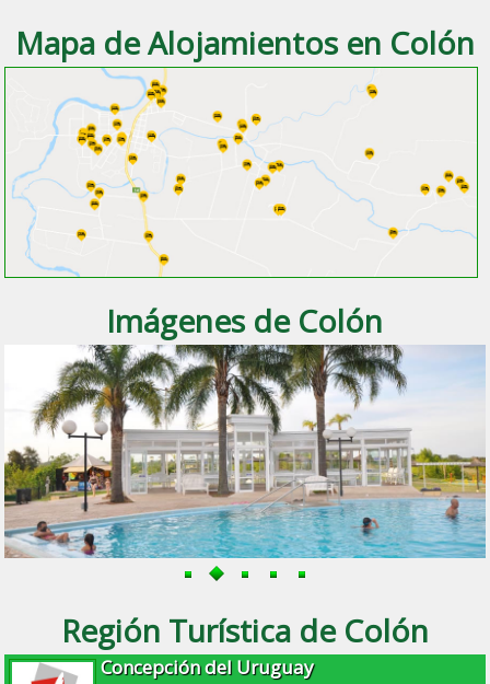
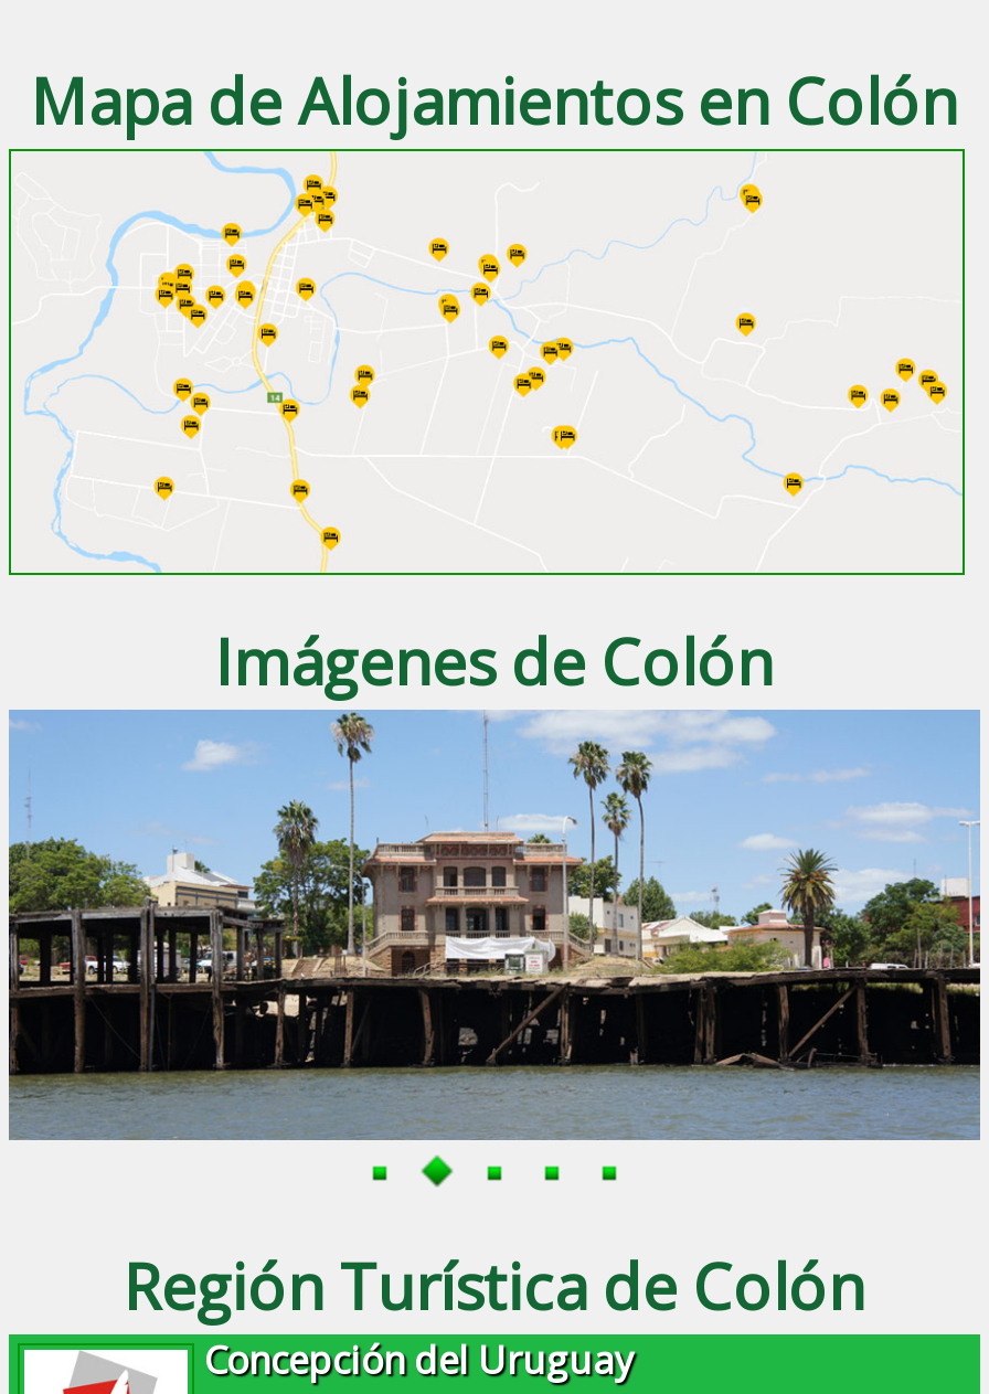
[3,344,487,558] [image] -> [7,707,982,1140] [image]

